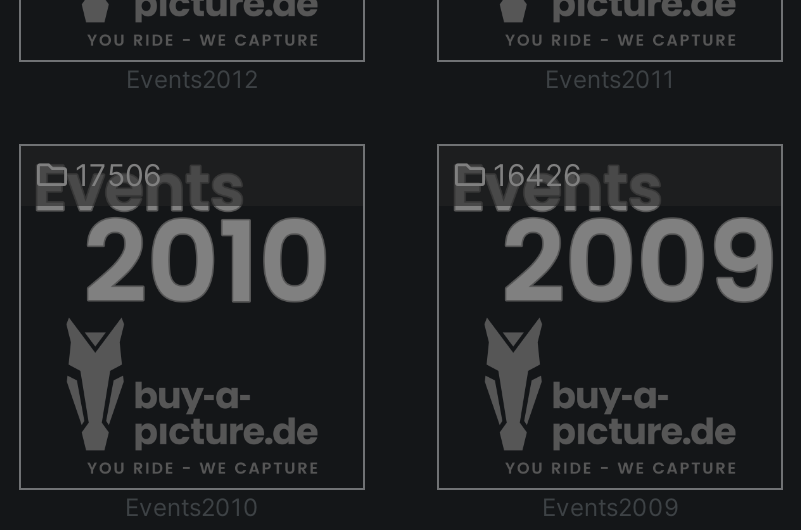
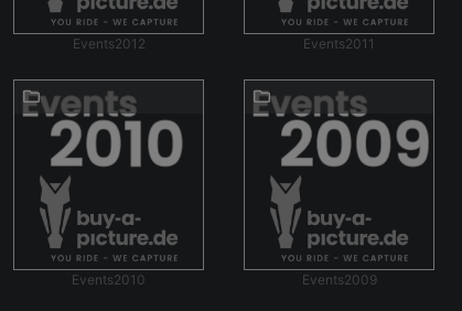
[67,155,161,193] 17506 -> none
[485,155,581,193] 16426 -> none

